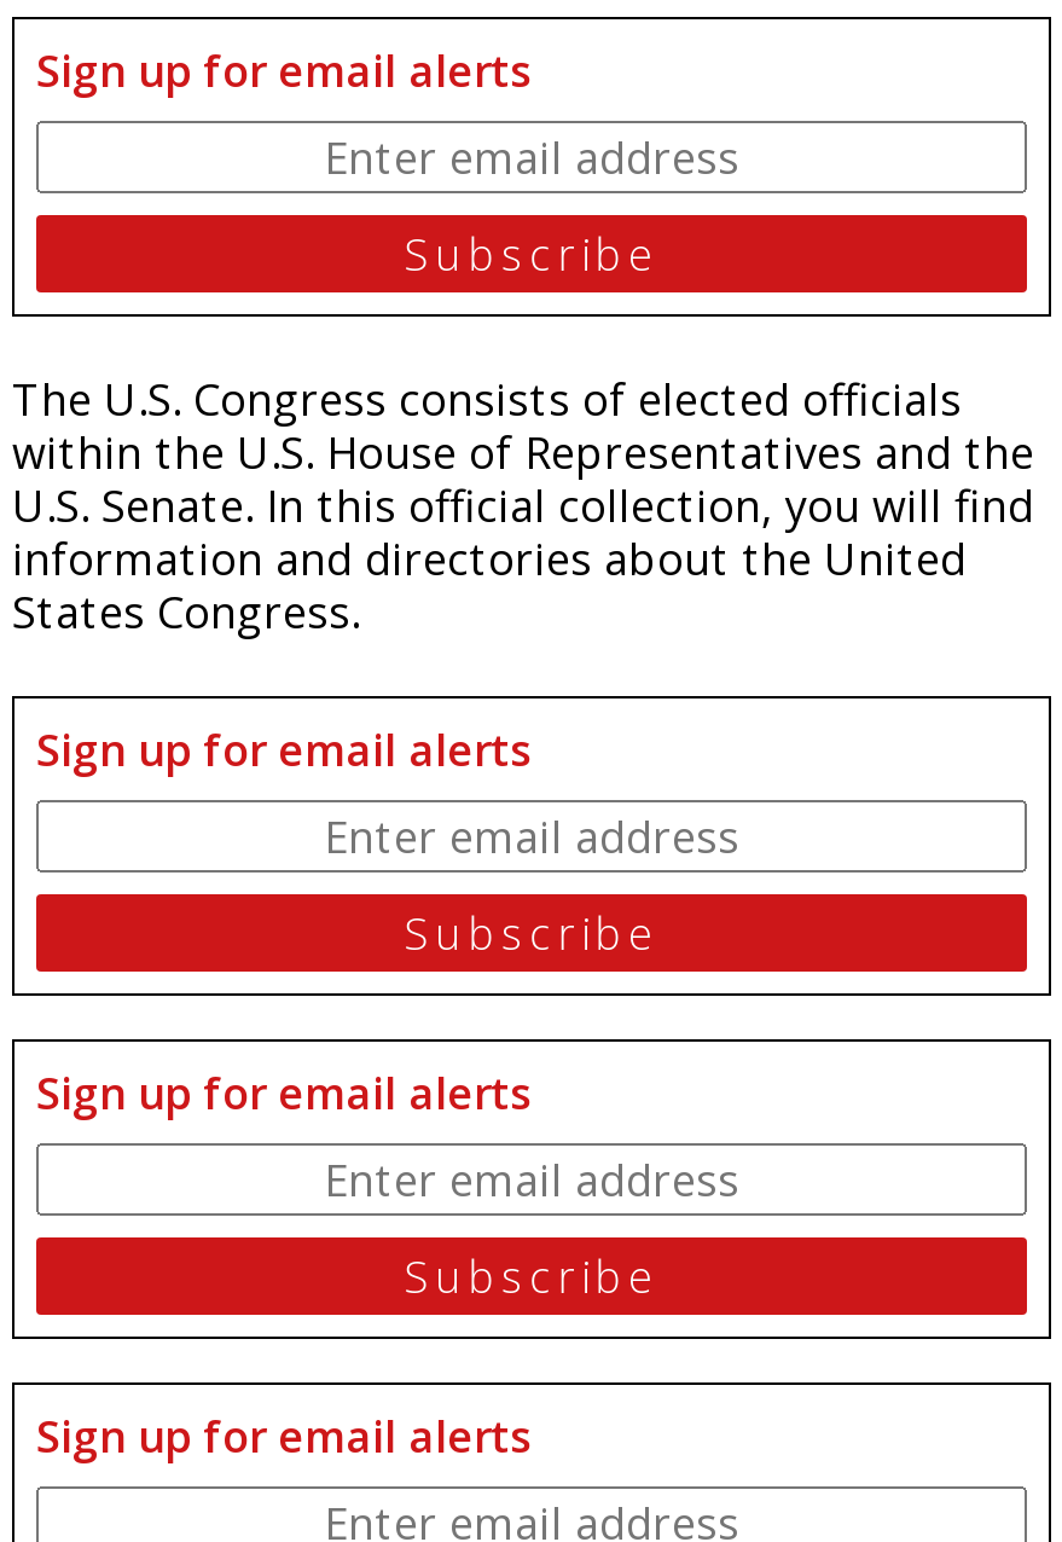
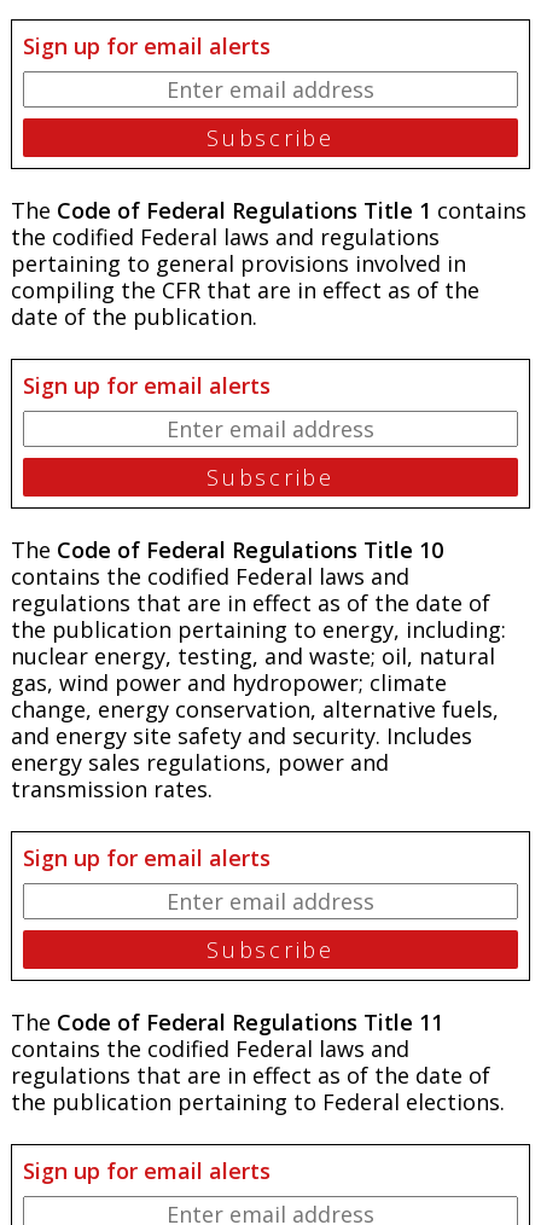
[12,369,1034,640] The U.S. Congress consists of elected officials | within the U.S. House of Representatives and the | U.S. Senate. In this official collection, you will find | information and directories about the United | States Congress. -> [11,195,527,331] The Code of Federal Regulations Title 1 contains | the codified Federal laws and regulations | pertaining to general provisions involved in | compiling the CFR that are in effect as of the | date of the publication.
none -> [11,535,506,803] The Code of Federal Regulations Title 10 | contains the codified Federal laws and | regulations that are in effect as of the date of | the publication pertaining to energy, including: | nuclear energy, testing, and waste; oil, natural | gas, wind power and hydropower; climate | change, energy conservation, alternative fuels, | and energy site safety and security. Includes | energy sales regulations, power and | transmission rates.
none -> [11,1007,505,1116] The Code of Federal Regulations Title 11 | contains the codified Federal laws and | regulations that are in effect as of the date of | the publication pertaining to Federal elections.

